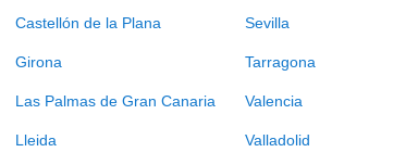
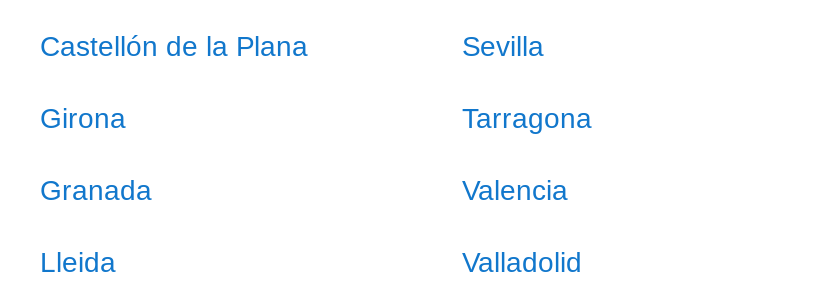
[15,92,216,110] Las Palmas de Gran Canaria -> [40,174,152,206] Granada

